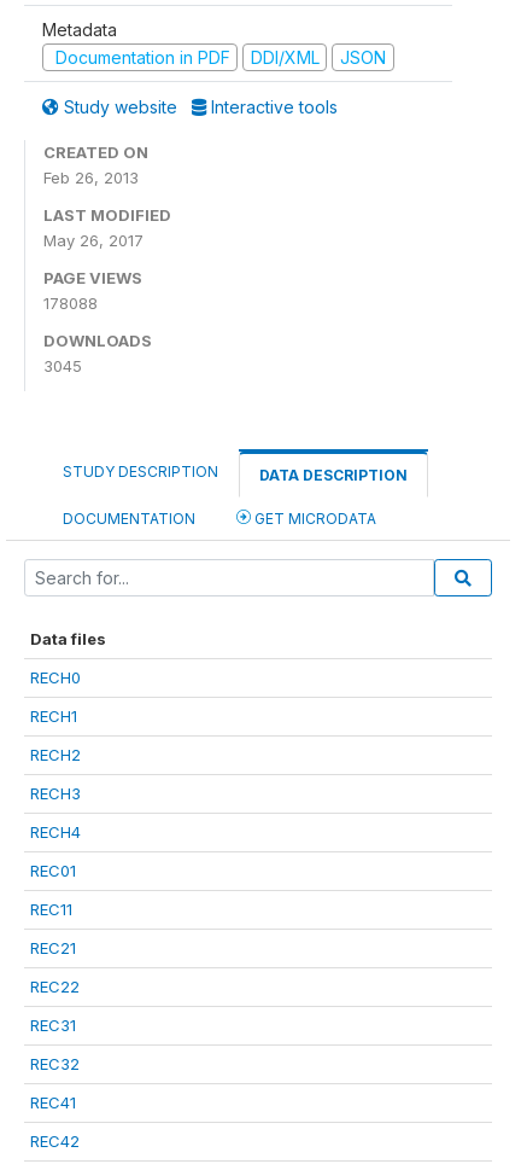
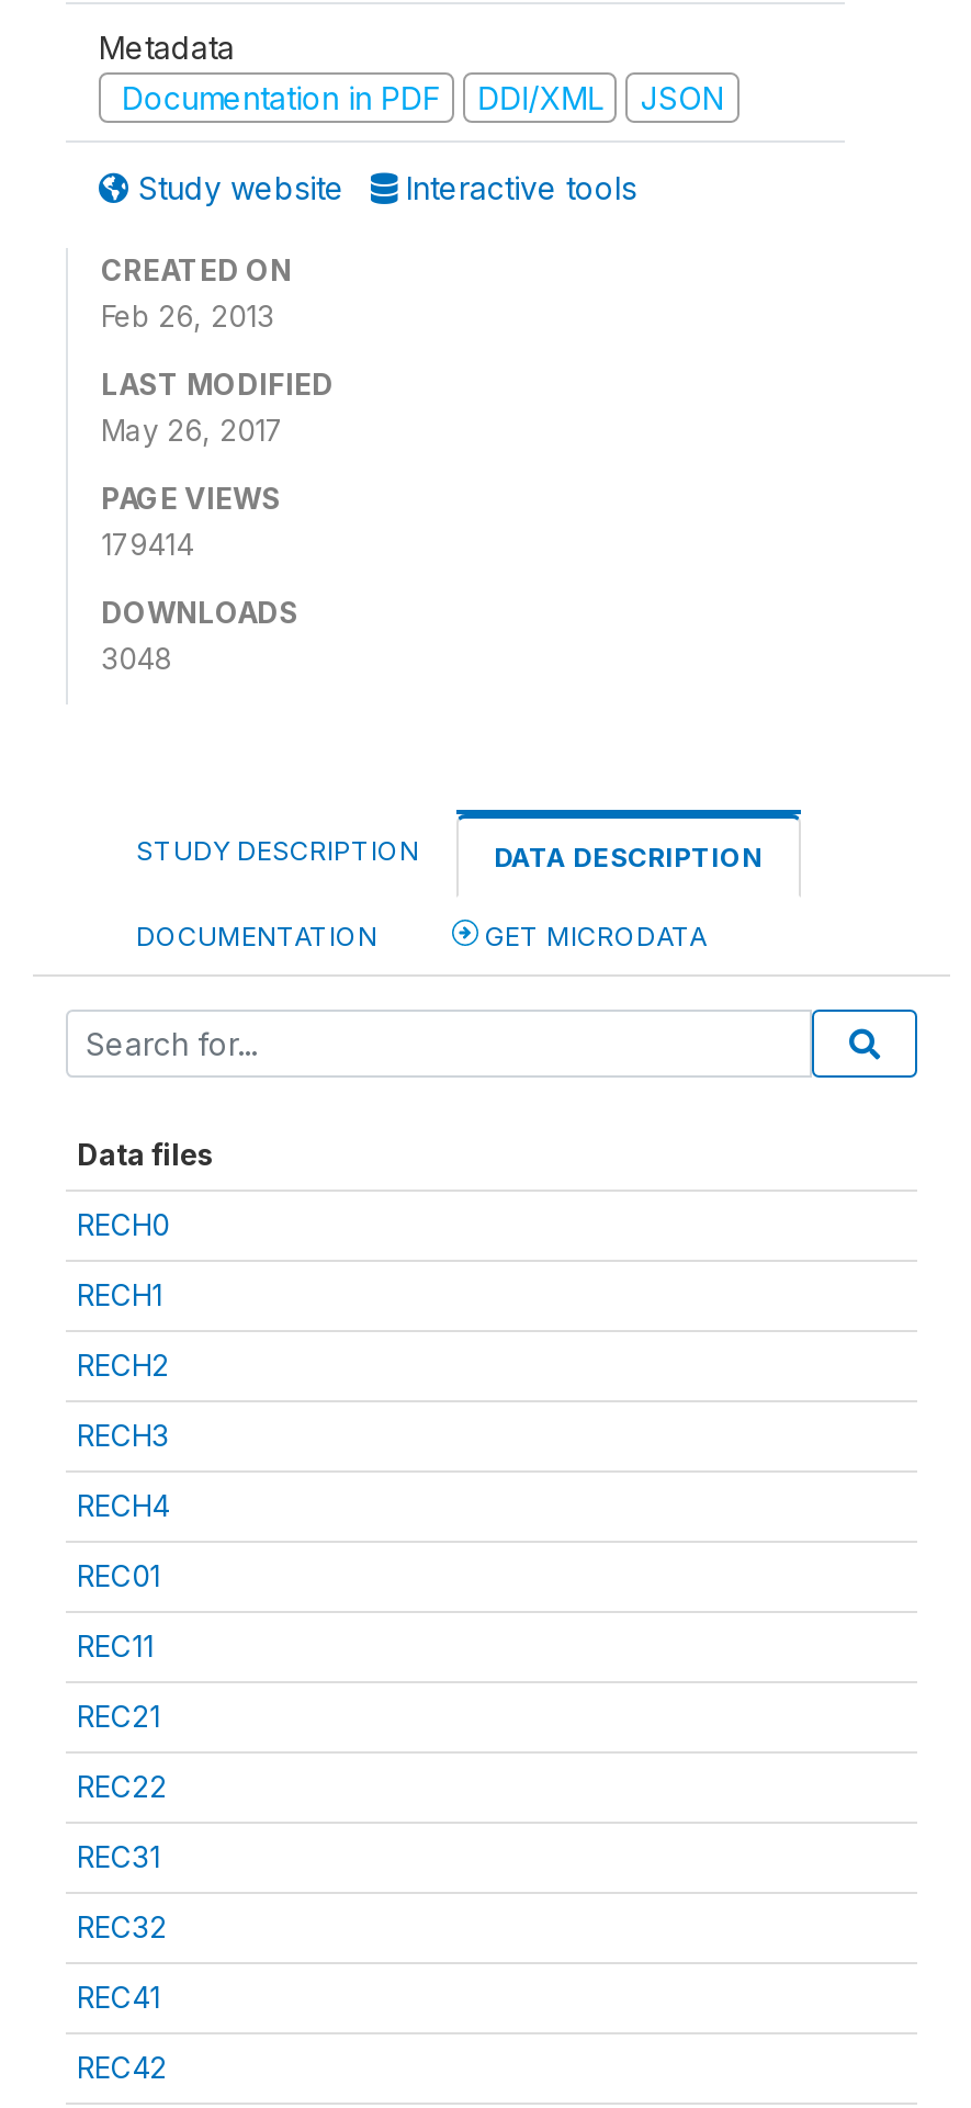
[43,293,98,313] 178088 -> [101,527,193,562] 179414
[43,356,82,376] 3045 -> [101,641,171,676] 3048

